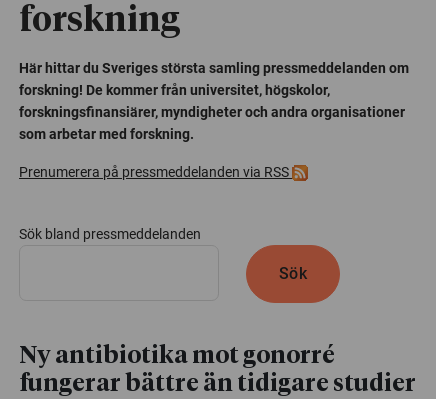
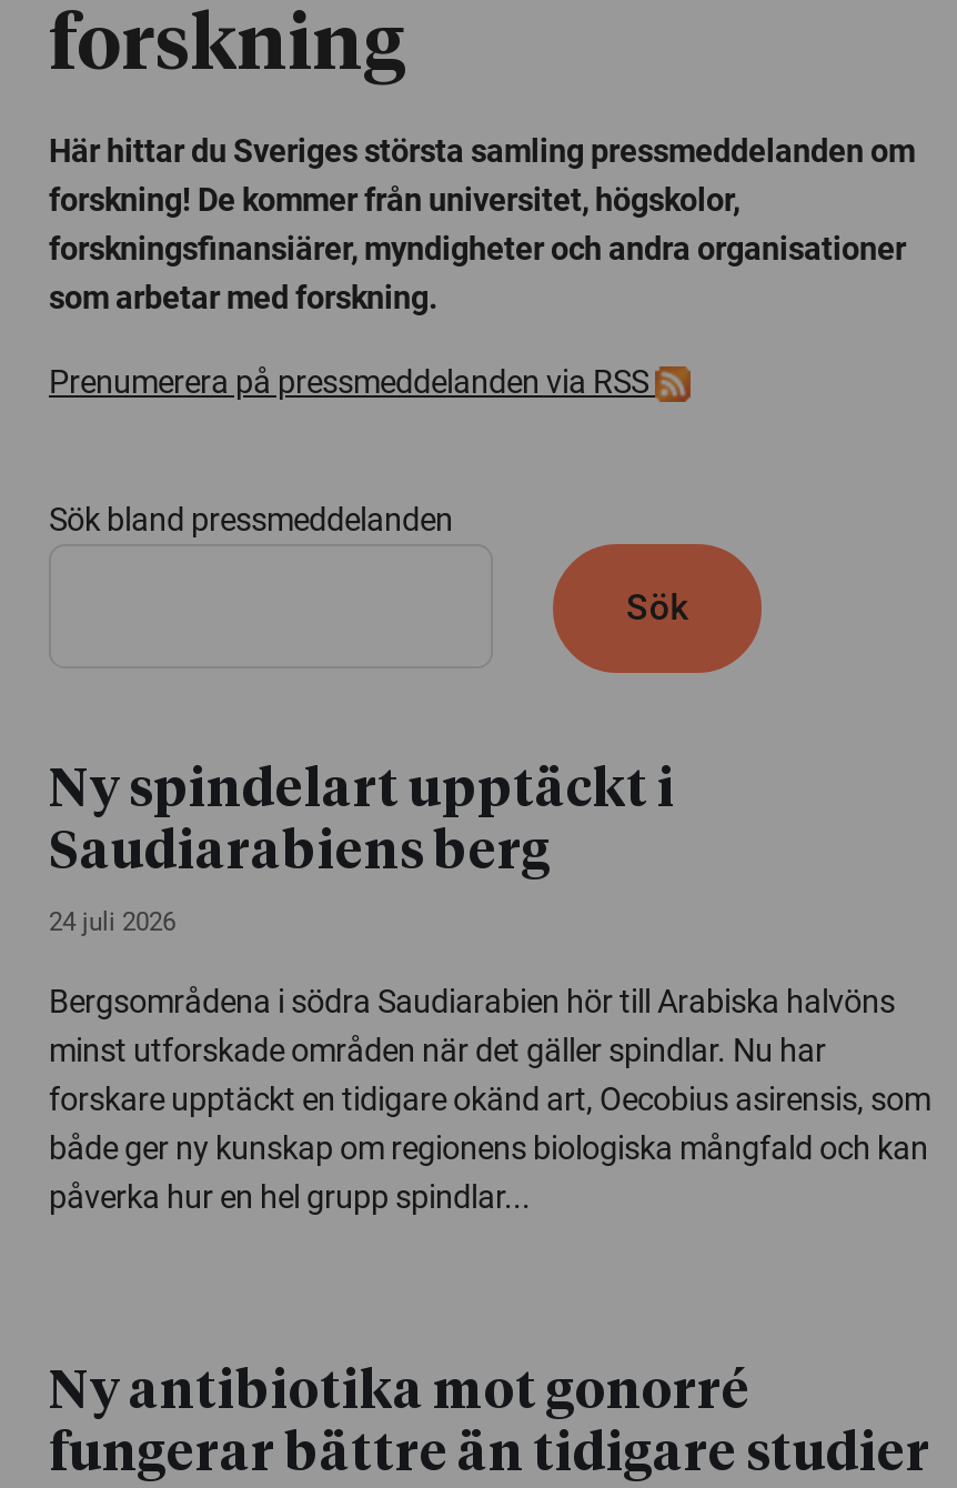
none -> [49,767,930,1215] Ny spindelart upptäckt i | Saudiarabiens berg | 24 juli 2026 | Bergsområdena i södra Saudiarabien hör till Arabiska halvöns | minst utforskade områden när det gäller spindlar. Nu har | forskare upptäckt en tidigare okänd art, Oecobius asirensis, som | både ger ny kunskap om regionens biologiska mångfald och kan | påverka hur en hel grupp spindlar...

